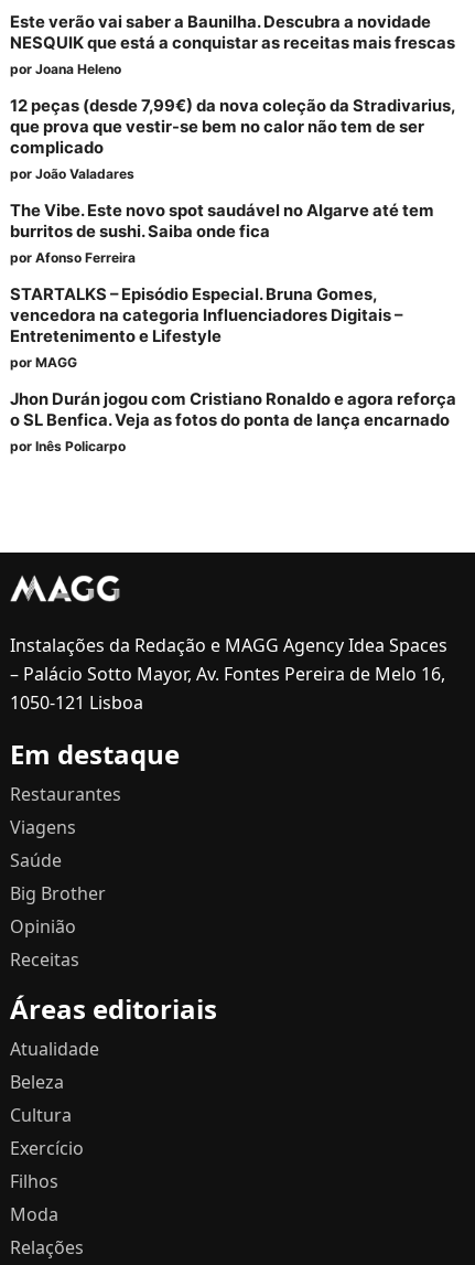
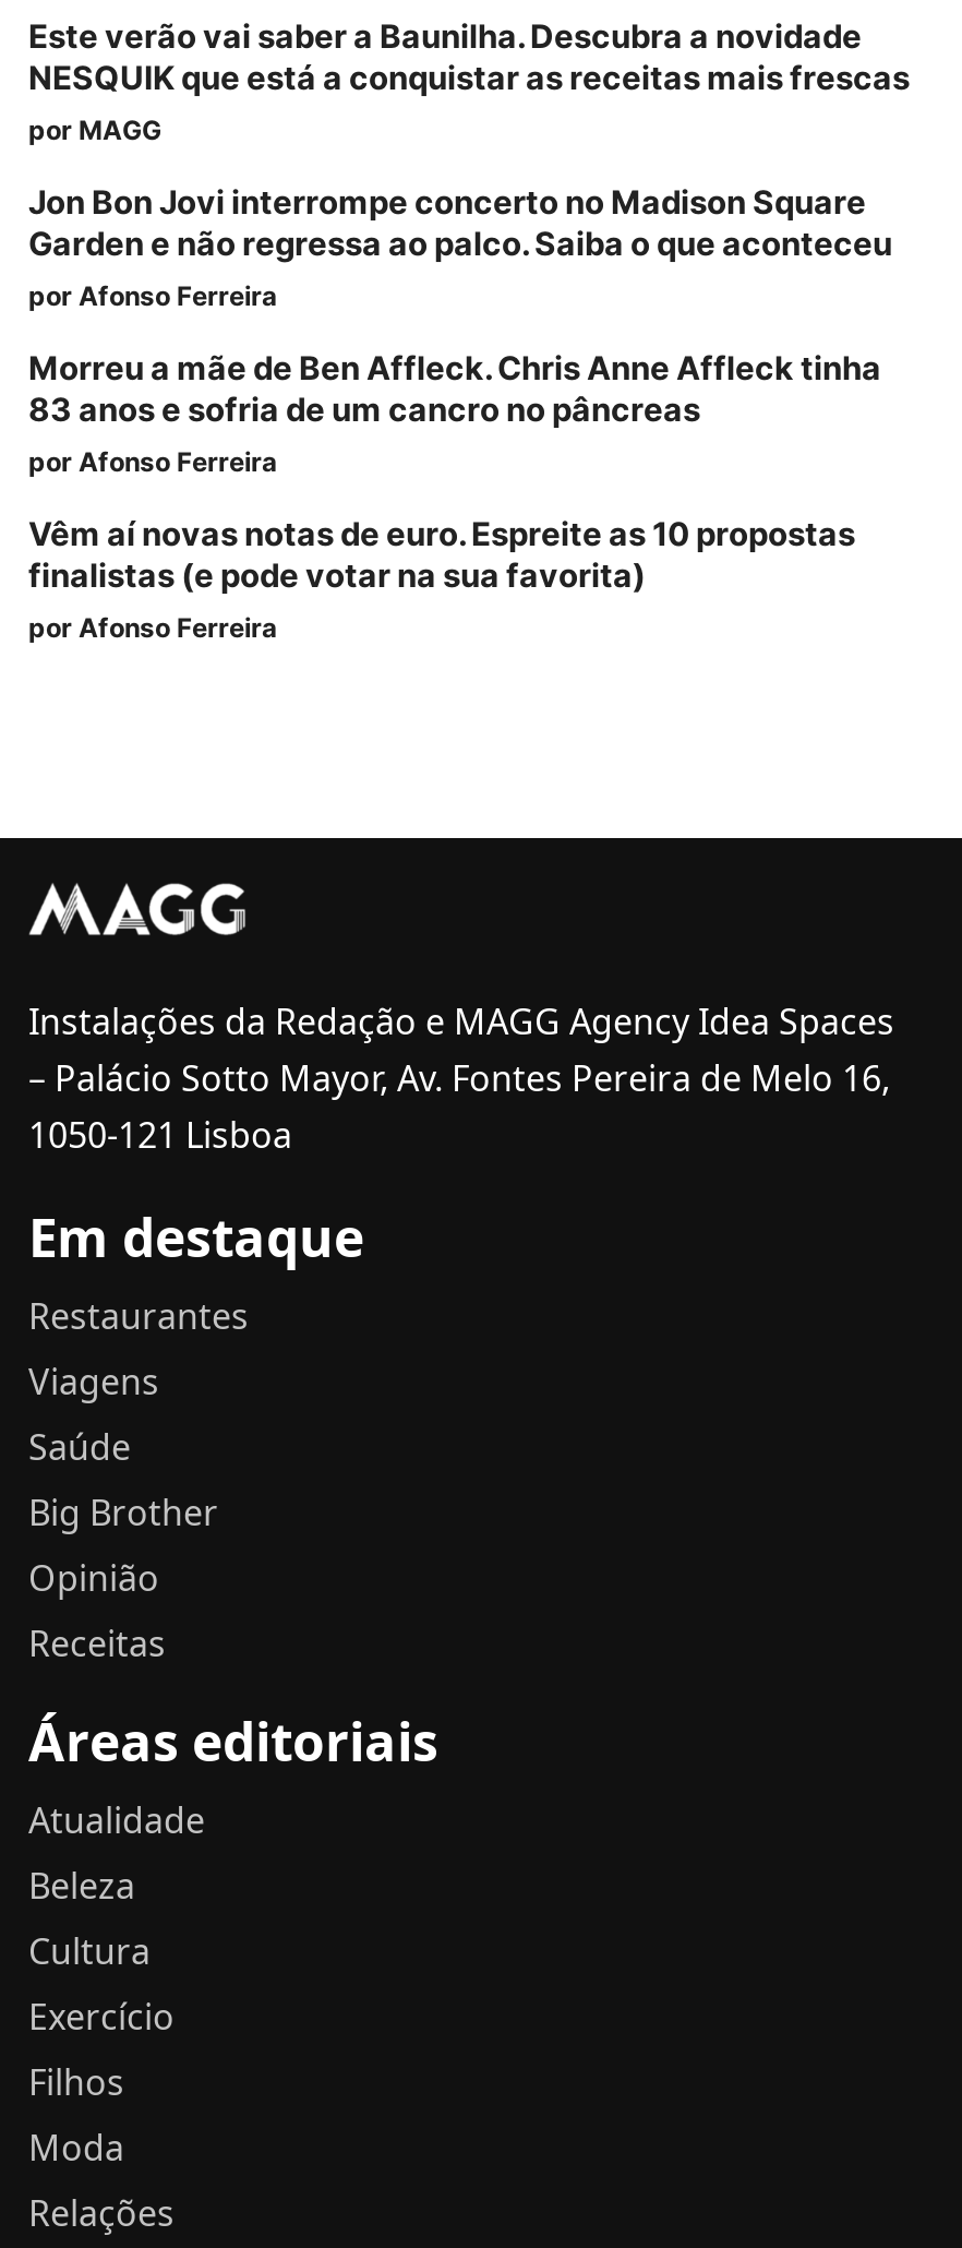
[10,61,454,242] por Joana Heleno | 12 peças (desde 7,99€) da nova coleção da Stradivarius, | que prova que vestir-se bem no calor não tem de ser | complicado | por João Valadares | The Vibe. Este novo spot saudável no Algarve até tem | burritos de sushi. Saiba onde fica -> [28,114,892,265] por MAGG | Jon Bon Jovi interrompe concerto no Madison Square | Garden e não regressa ao palco. Saiba o que aconteceu
[10,285,402,371] STARTALKS – Episódio Especial. Bruna Gomes, | vencedora na categoria Influenciadores Digitais – | Entretenimento e Lifestyle | por MAGG -> [28,350,881,479] Morreu a mãe de Ben Affleck. Chris Anne Affleck tinha | 83 anos e sofria de um cancro no pâncreas | por Afonso Ferreira
[10,390,456,455] Jhon Durán jogou com Cristiano Ronaldo e agora reforça | o SL Benfica. Veja as fotos do ponta de lança encarnado | por Inês Policarpo -> [28,516,855,644] Vêm aí novas notas de euro. Espreite as 10 propostas | finalistas (e pode votar na sua favorita) | por Afonso Ferreira

